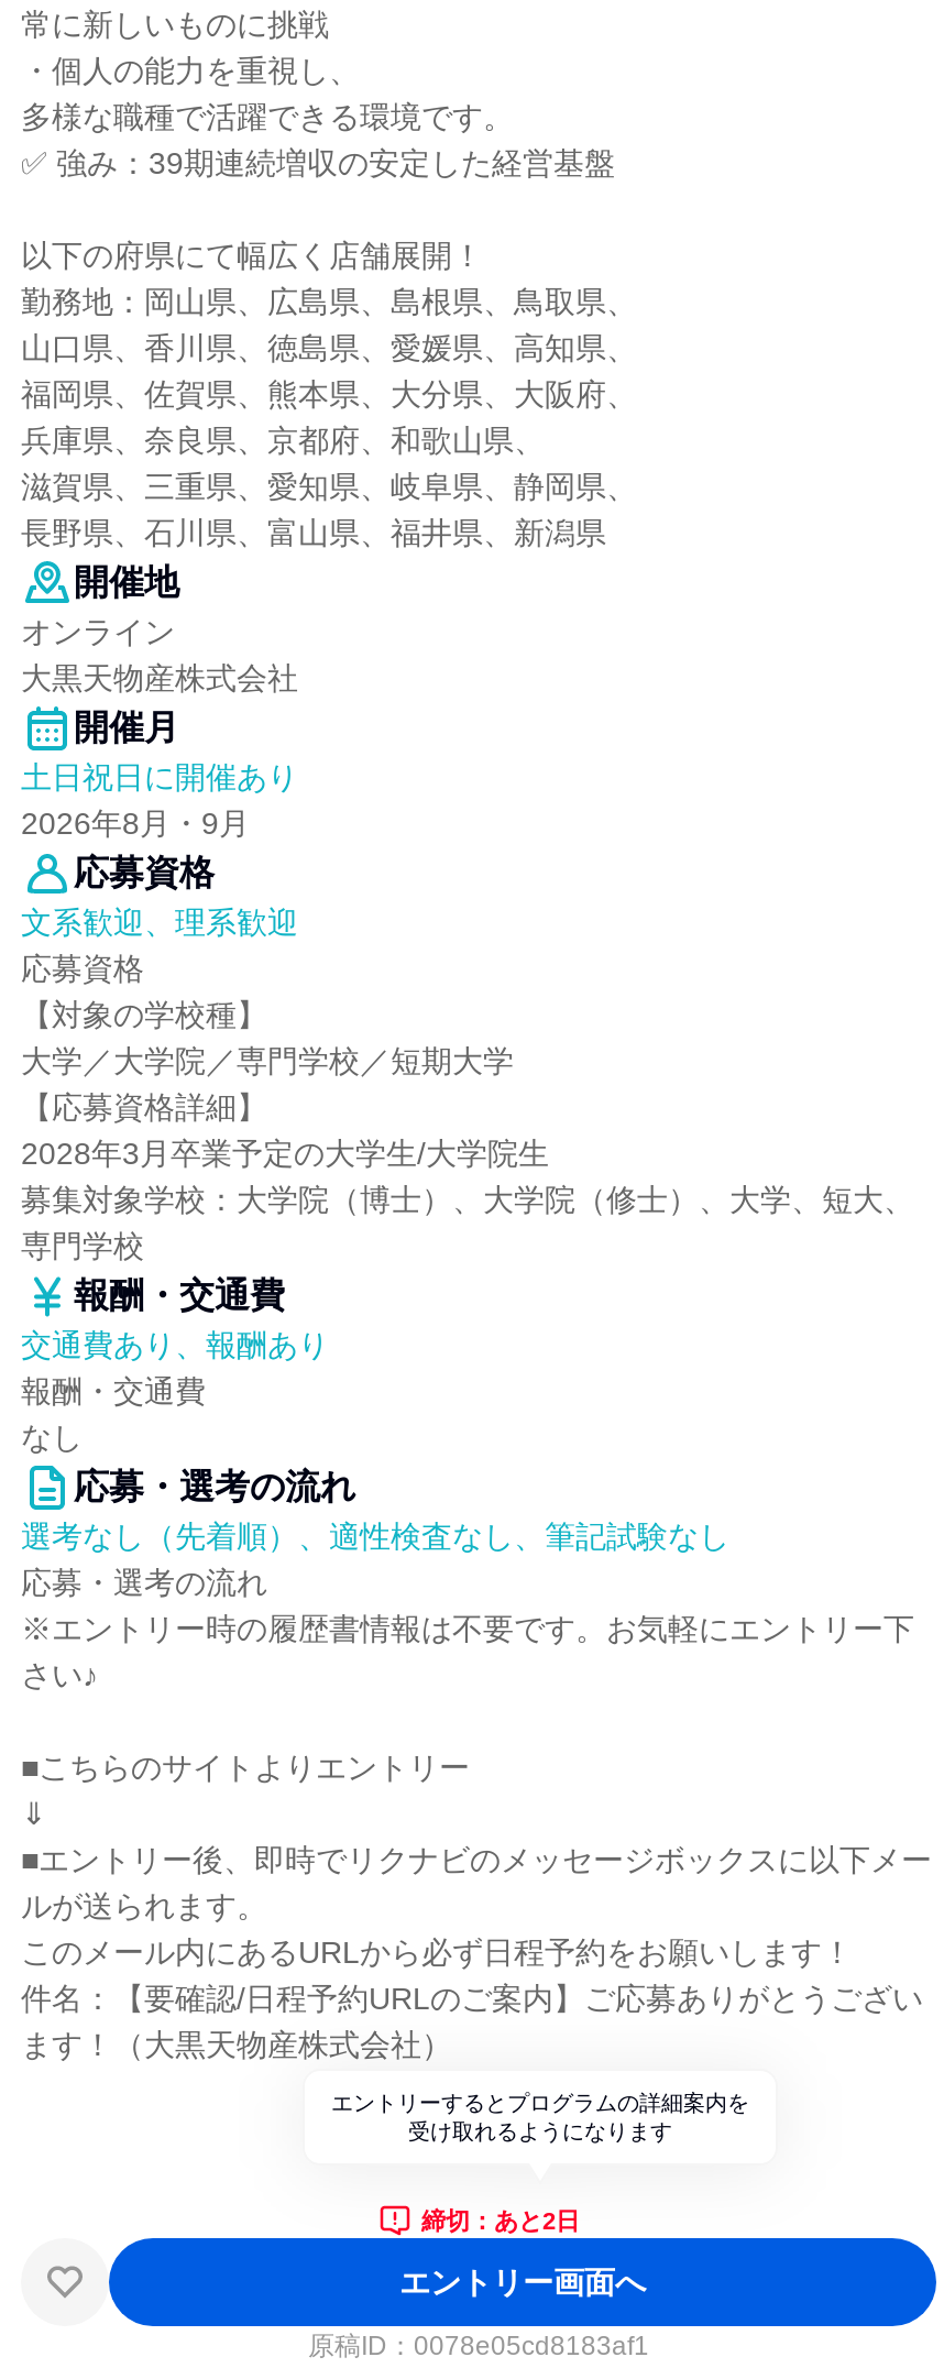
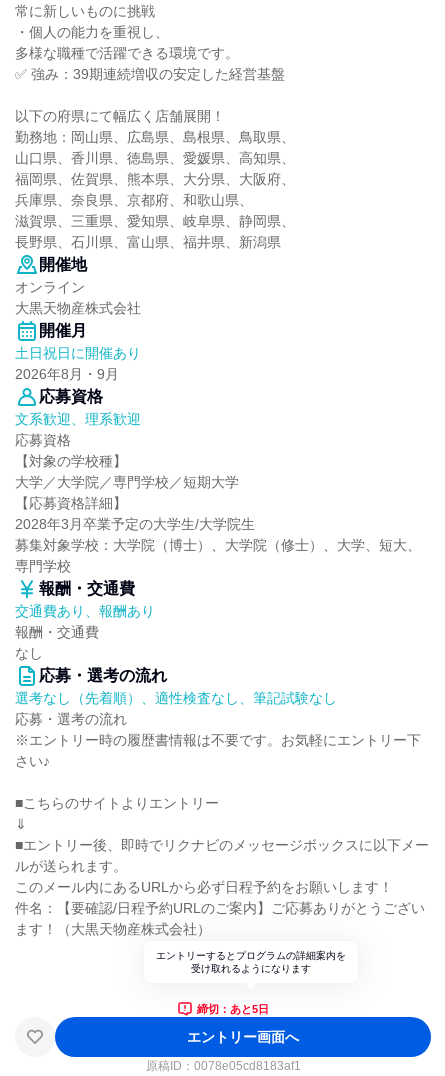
[421,2207,580,2234] 締切：あと2日 -> [197,1003,269,1015] 締切：あと5日

